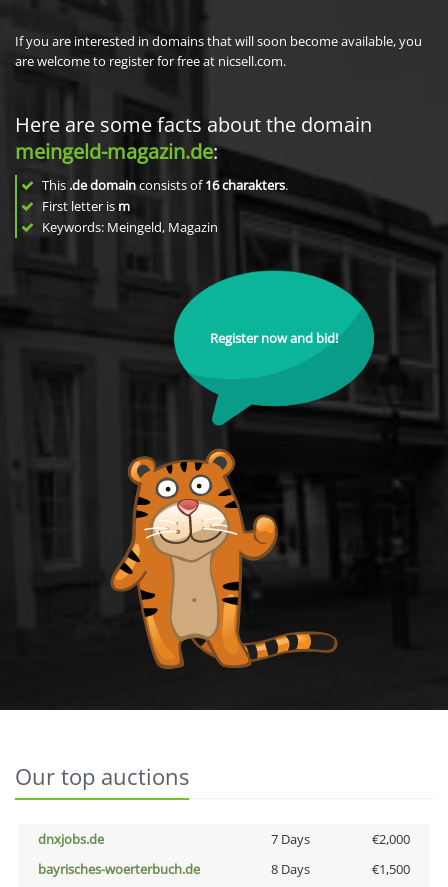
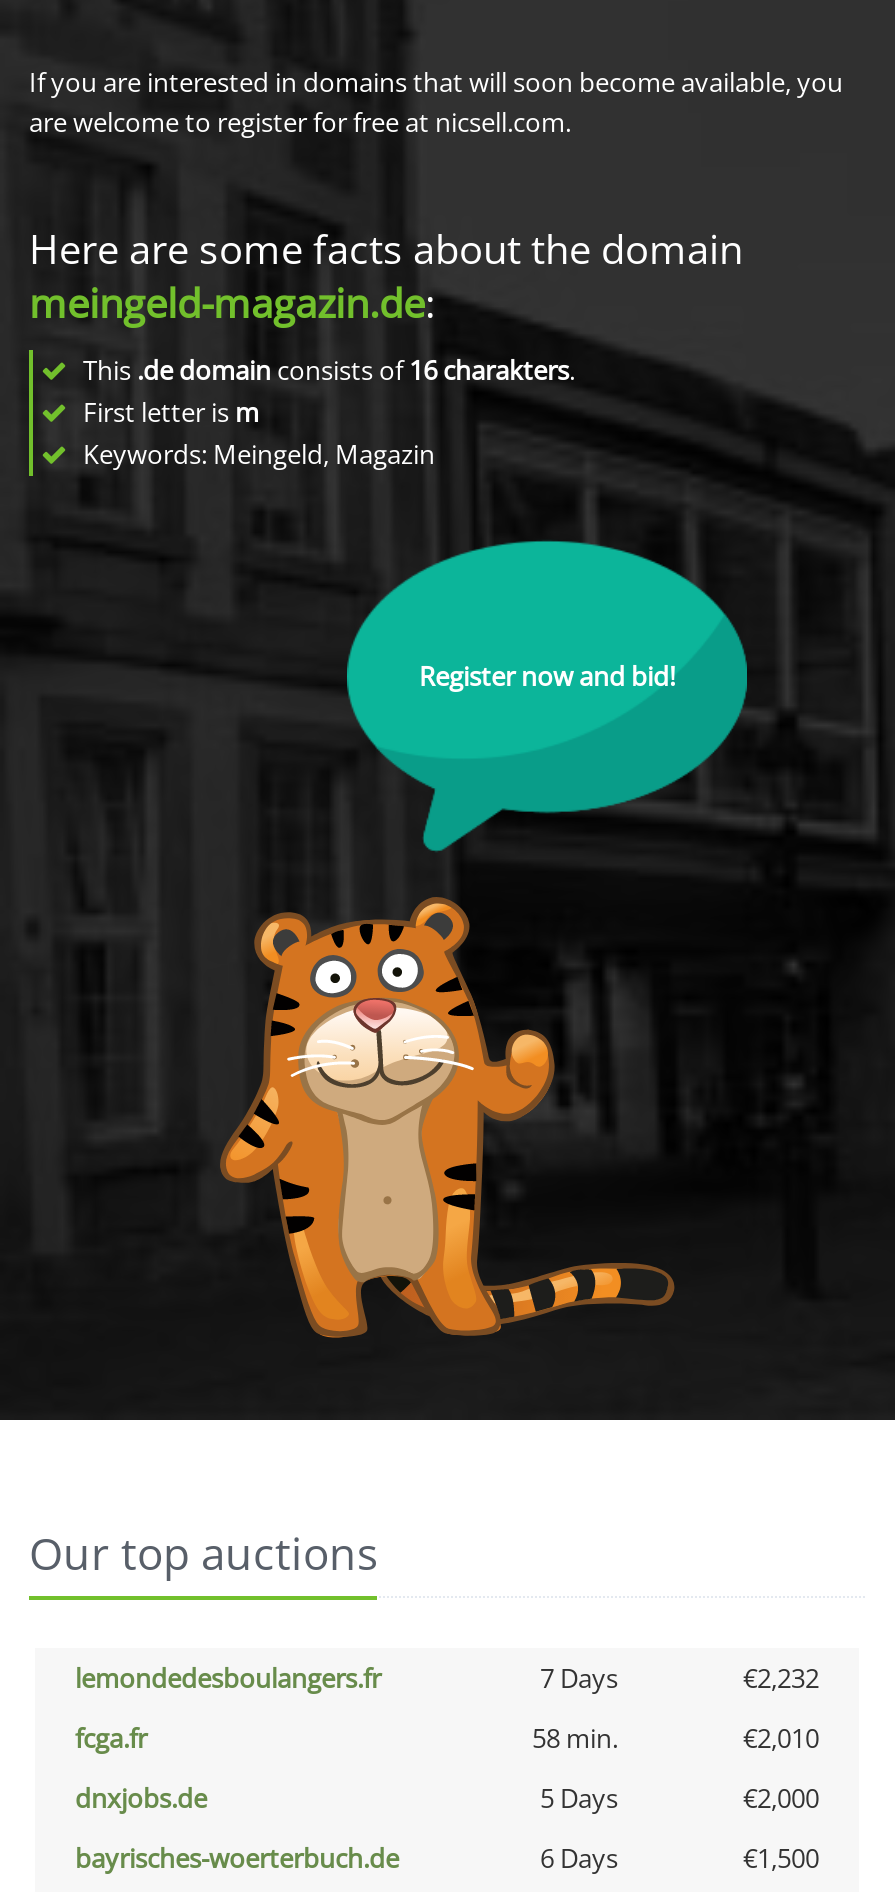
none -> [75,1660,819,1756] lemondedesboulangers.fr | 7 Days | €2,232 | fcga.fr | 58 min. | €2,010
[270,830,309,848] 7 Days -> [540,1780,618,1816] 5 Days
[270,860,309,878] 8 Days -> [540,1840,618,1876] 6 Days

